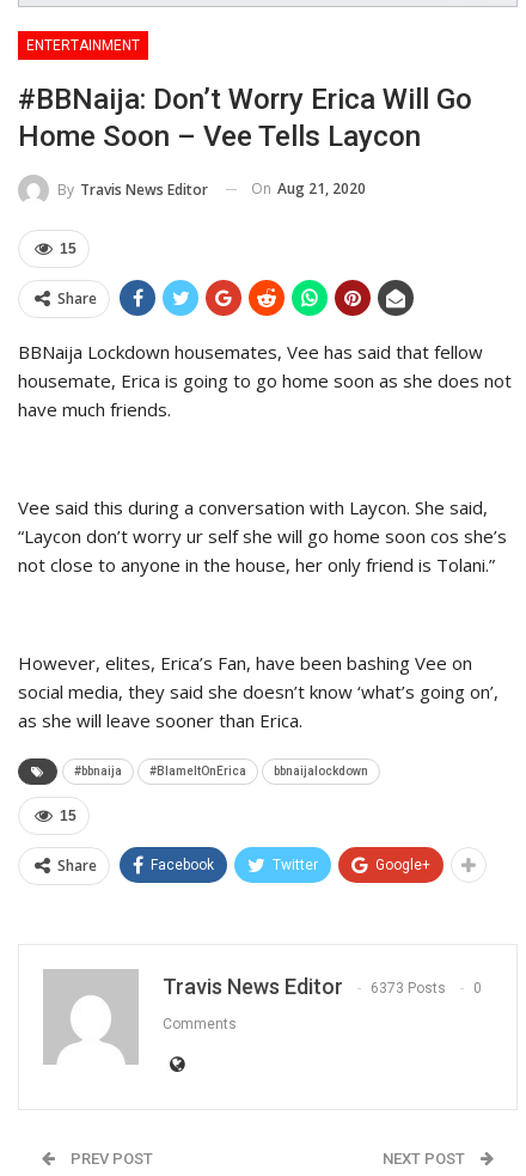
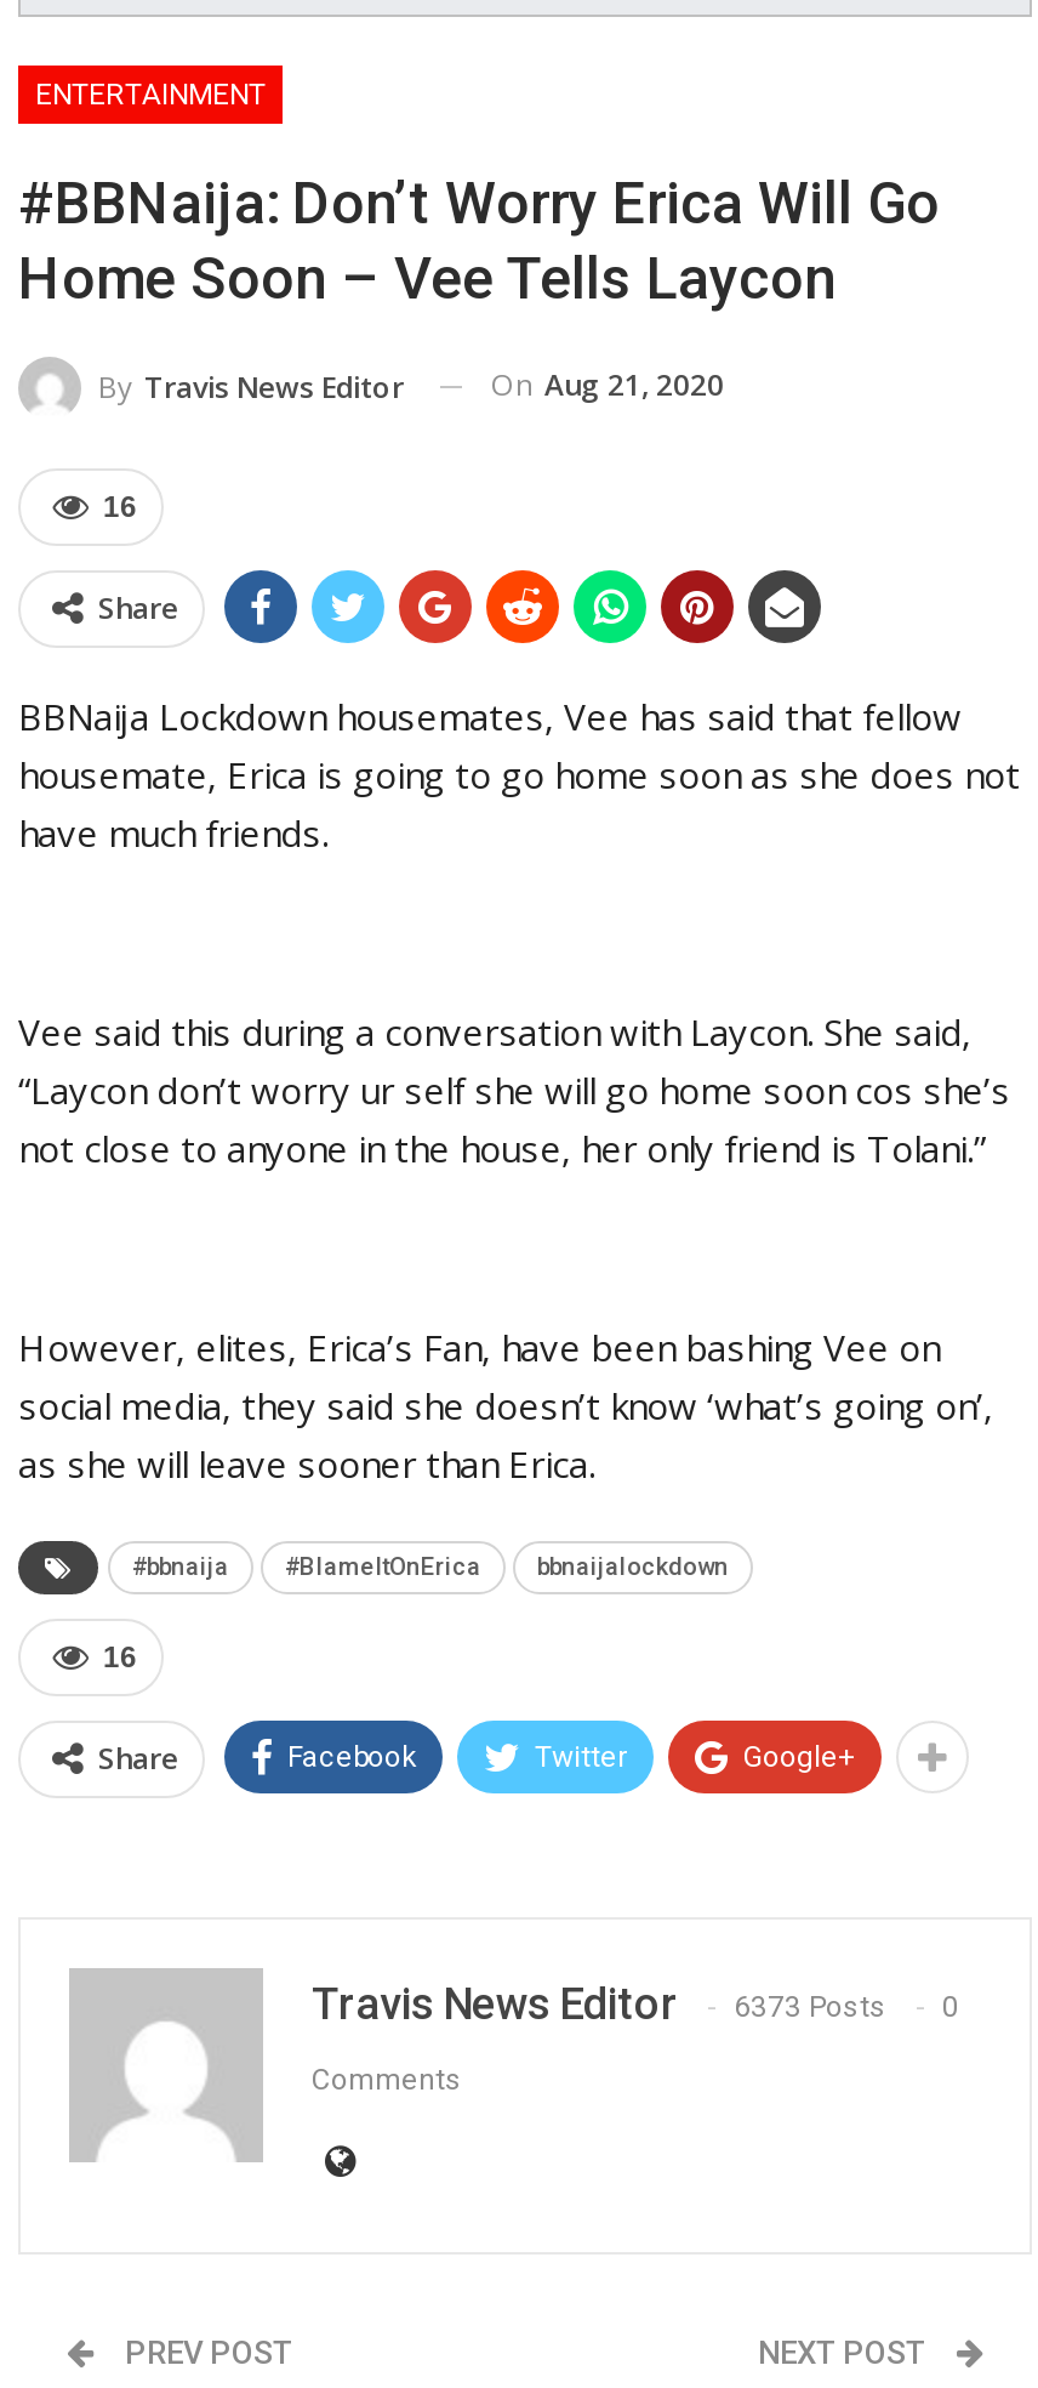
[60,240,77,257] 15 -> [103,489,137,523] 16
[60,807,77,824] 15 -> [103,1639,137,1673] 16

